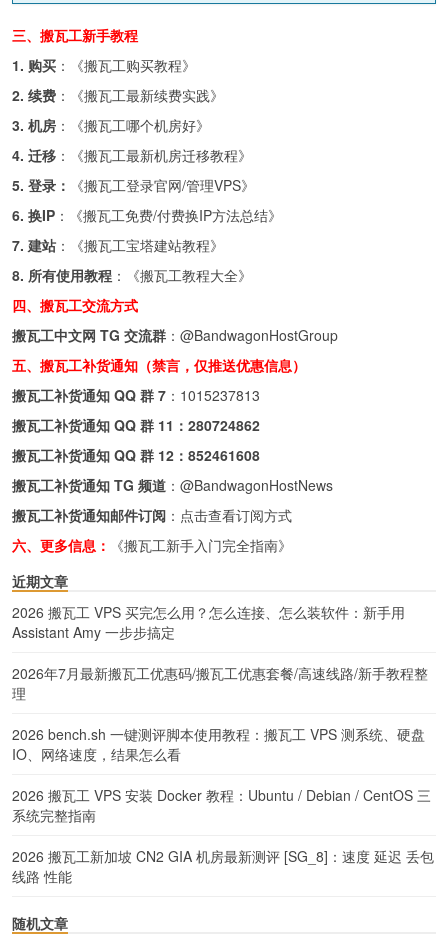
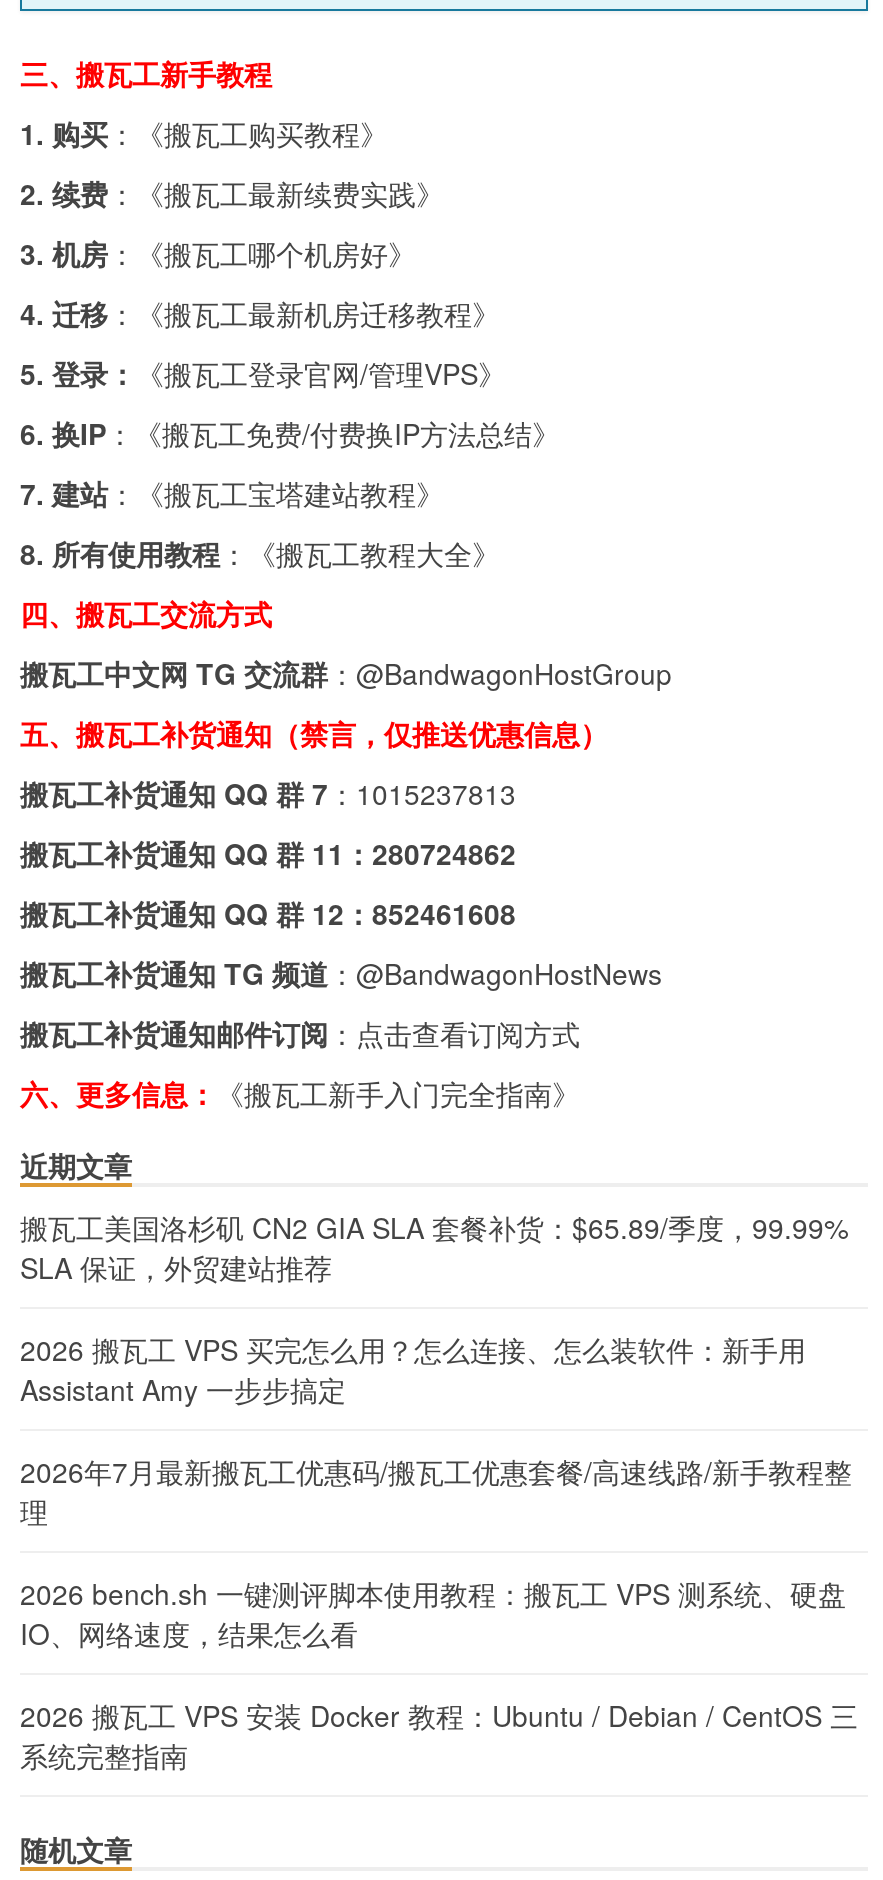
none -> [20,1206,848,1286] 搬瓦工美国洛杉矶 CN2 GIA SLA 套餐补货：$65.89/季度，99.99% | SLA 保证，外贸建站推荐
moved [12,602,431,825] -> [20,1328,858,1774]: 2026 搬瓦工 VPS 买完怎么用？怎么连接、怎么装软件：新手用 | Assistant Amy 一步步搞定 | 2026年7月最新搬瓦工优惠码/搬瓦工优惠套餐/高速线路/新手教程整 | 理 | 2026 bench.sh 一键测评脚本使用教程：搬瓦工 VPS 测系统、硬盘 | IO、网络速度，结果怎么看 | 2026 搬瓦工 VPS 安装 Docker 教程：Ubuntu / Debian / CentOS 三 | 系统完整指南
[12,846,434,886] 2026 搬瓦工新加坡 CN2 GIA 机房最新测评 [SG_8]：速度 延迟 丢包 | 线路 性能 -> none

